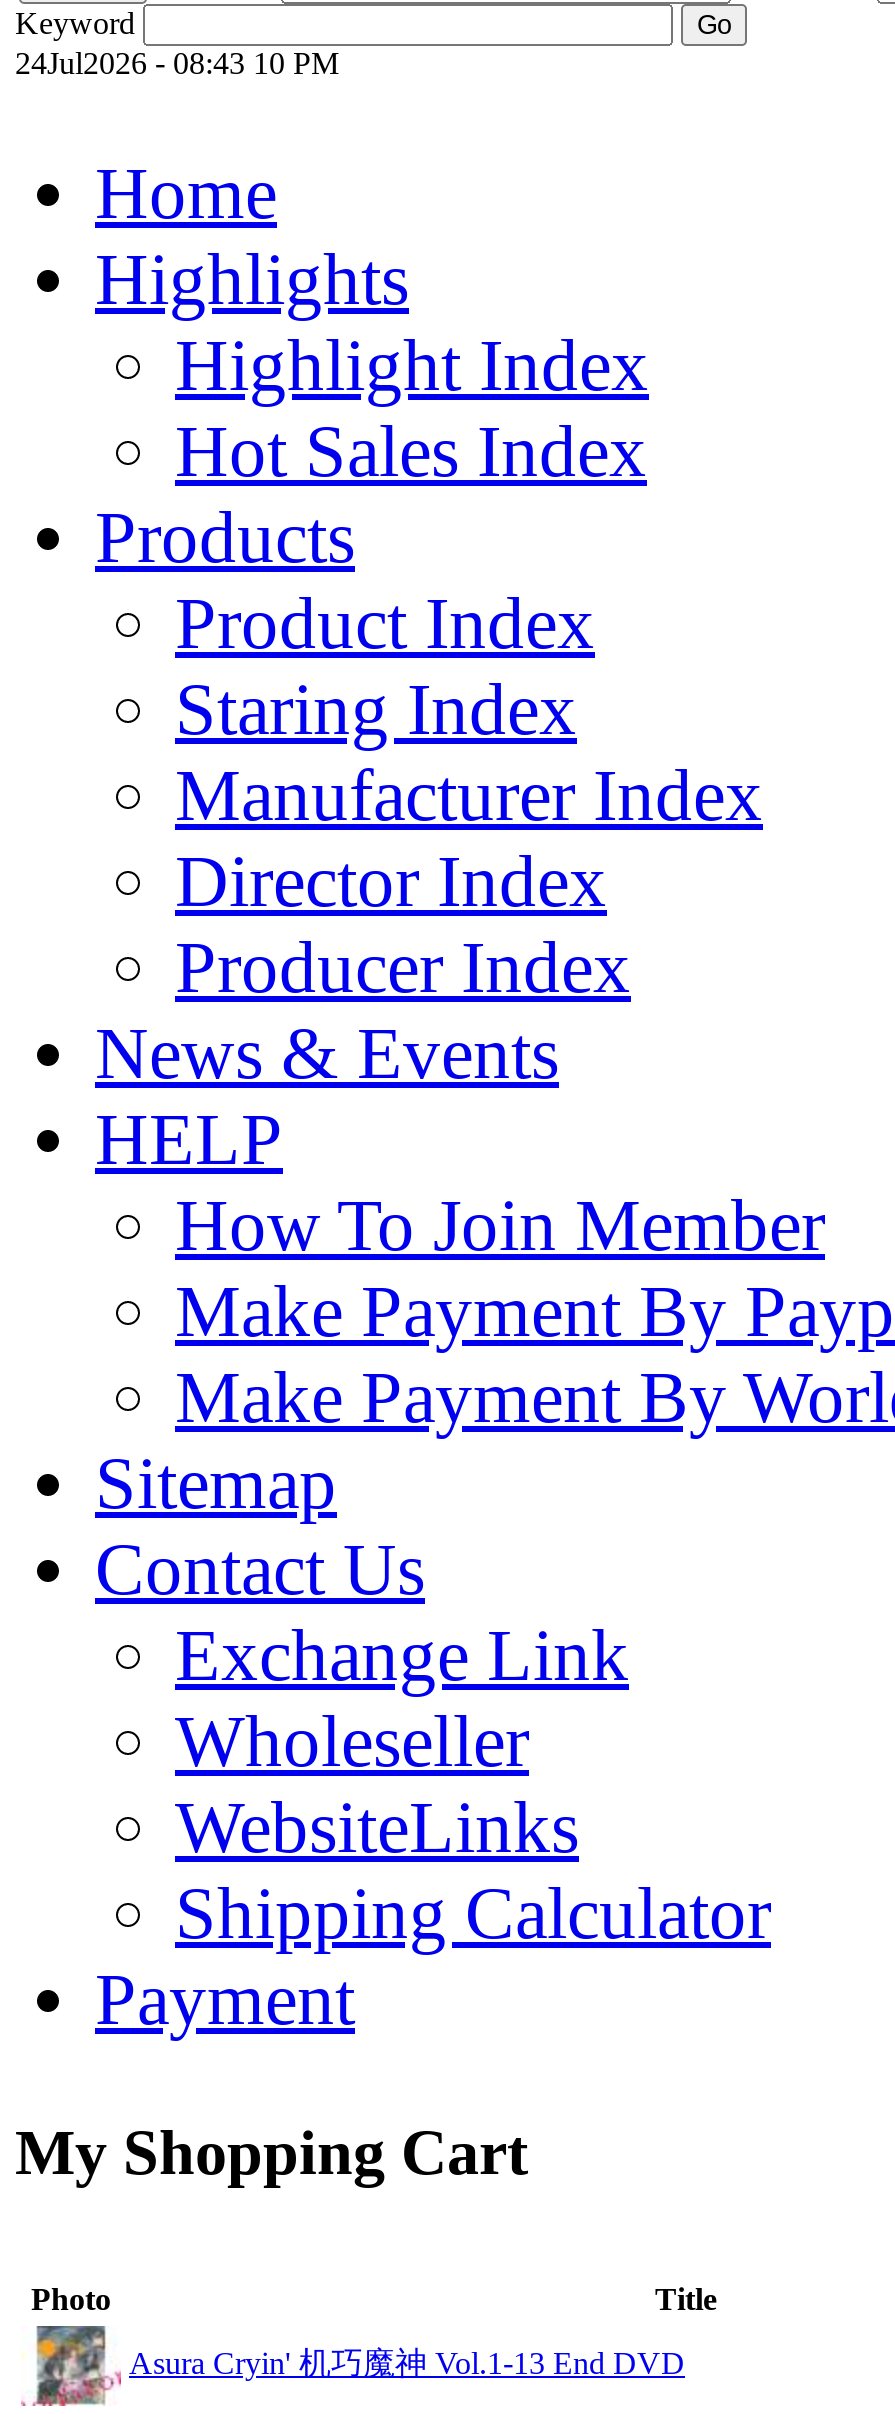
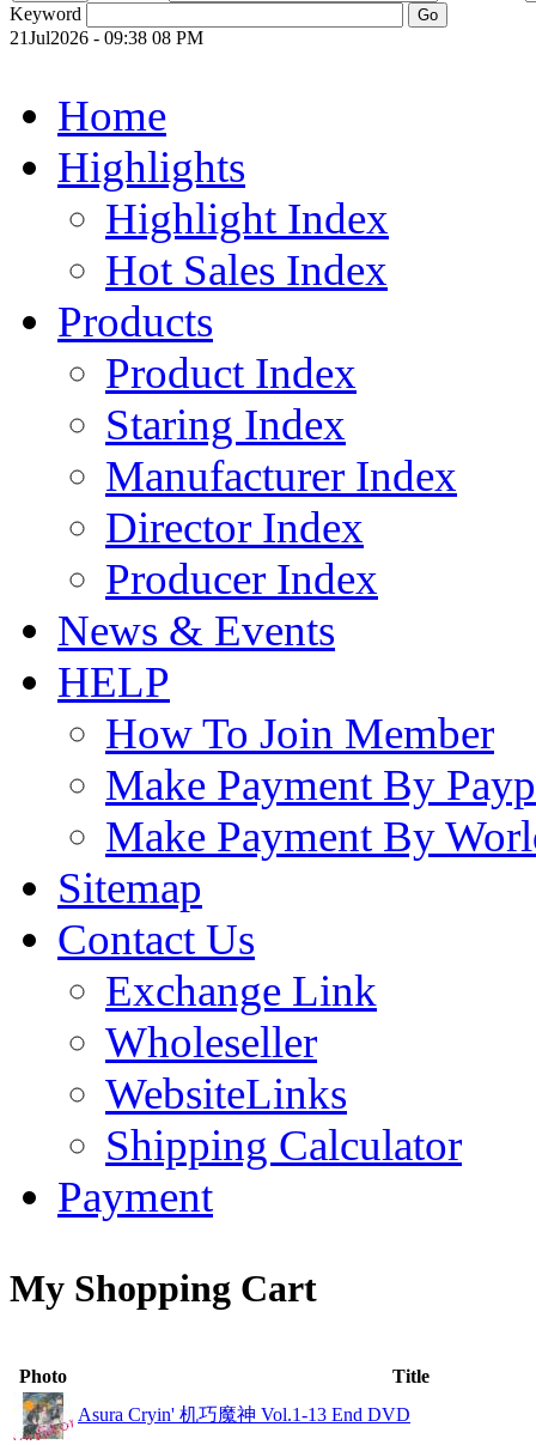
[15,46,339,80] 24Jul2026 - 08:43 10 PM -> [10,28,203,48] 21Jul2026 - 09:38 08 PM

